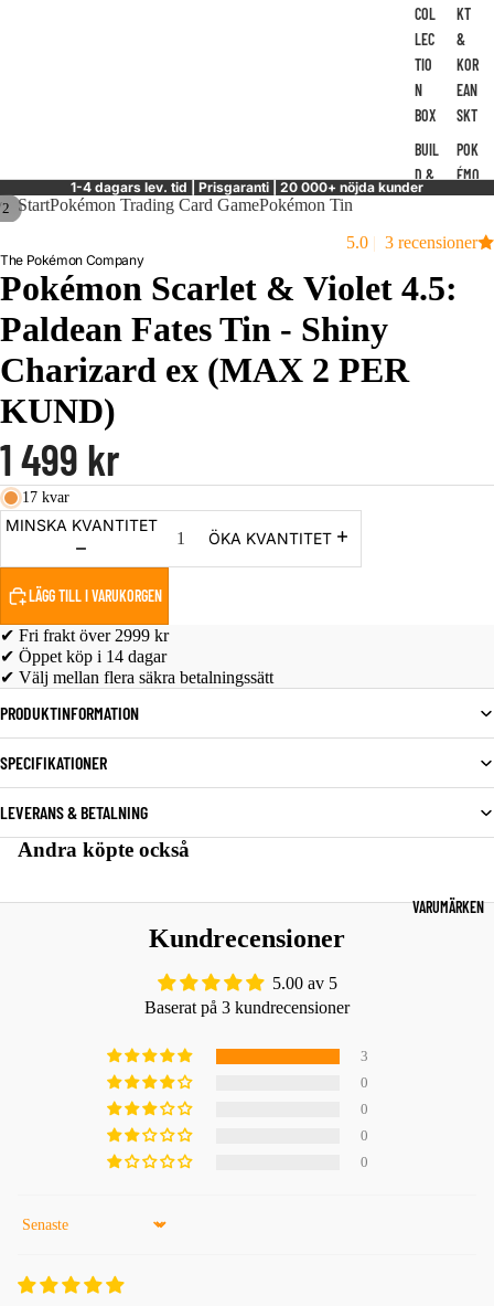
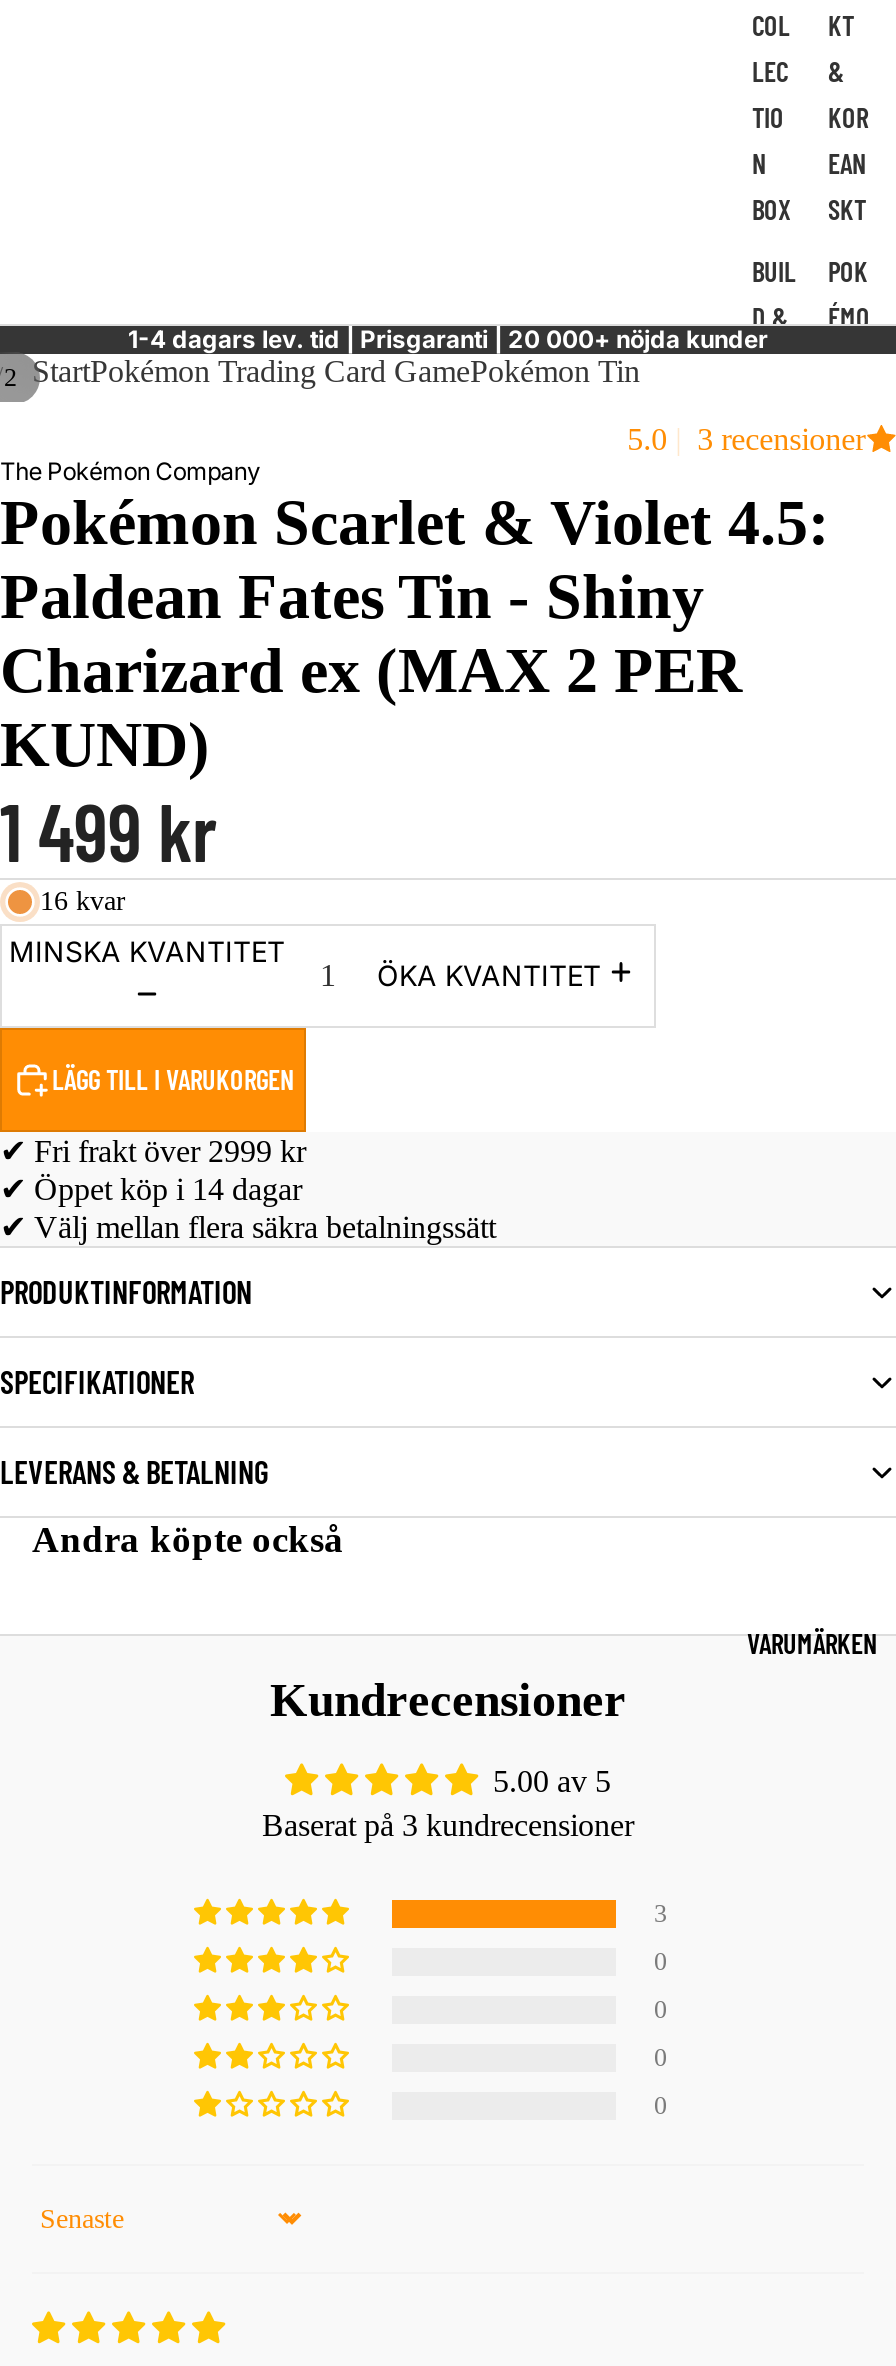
[22,489,69,505] 17 kvar -> [40,885,126,915] 16 kvar

